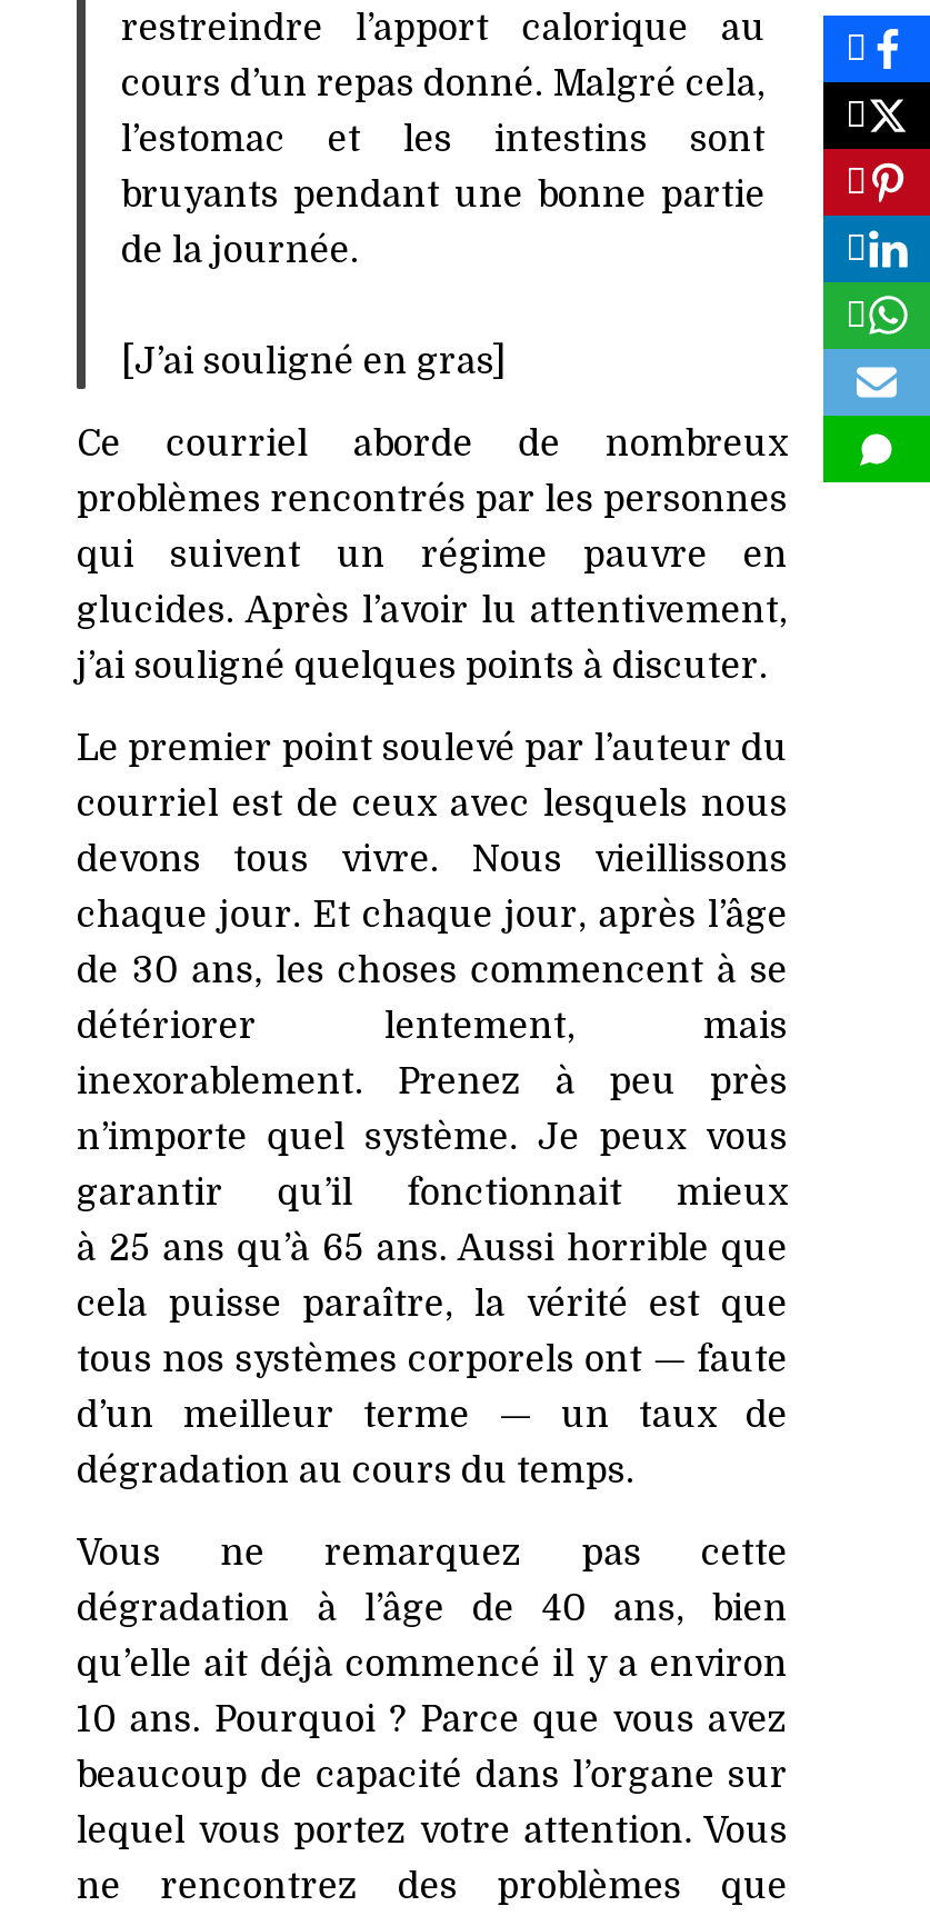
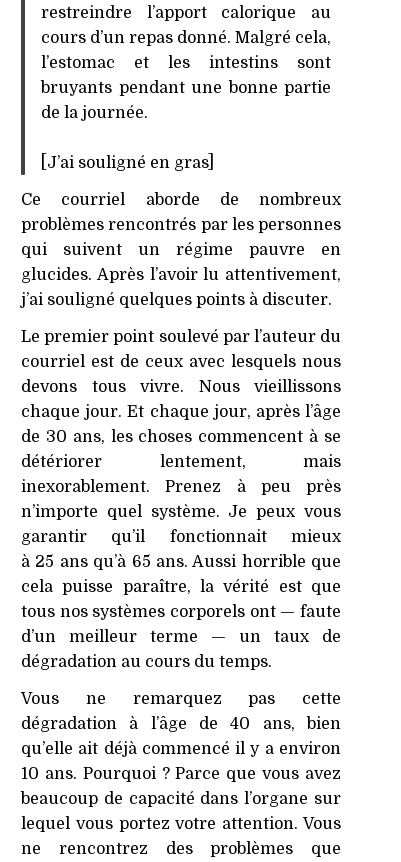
[821,13,923,485] [image] -> none

